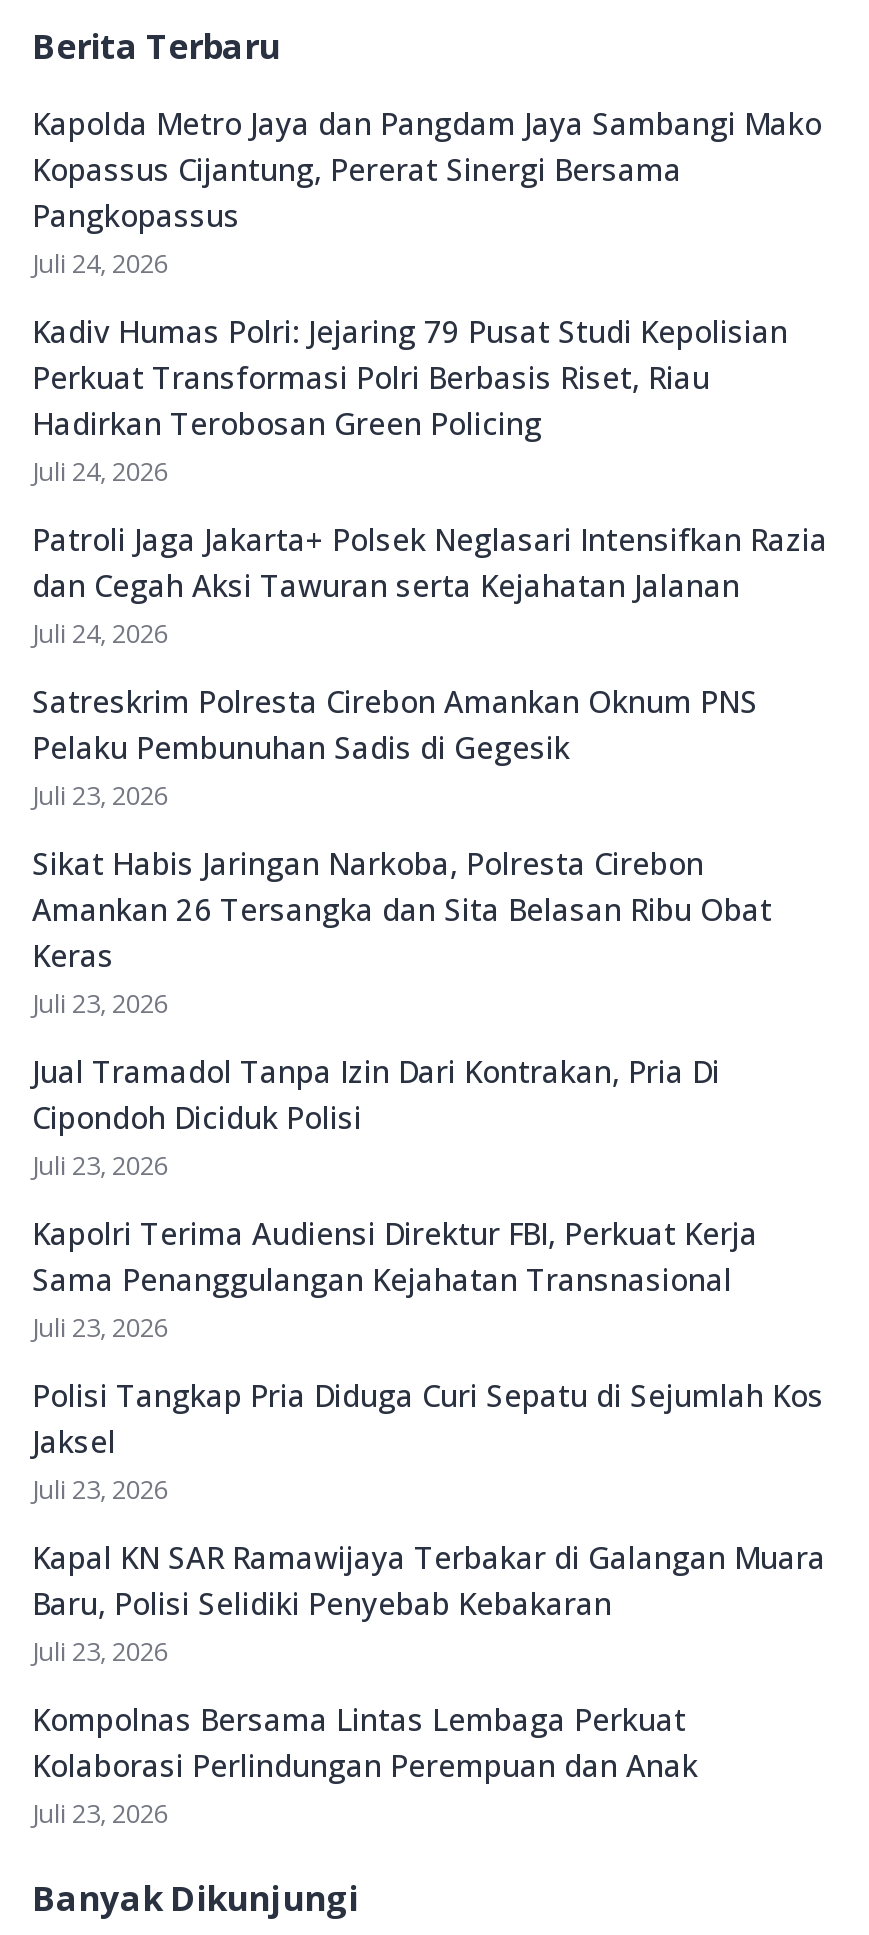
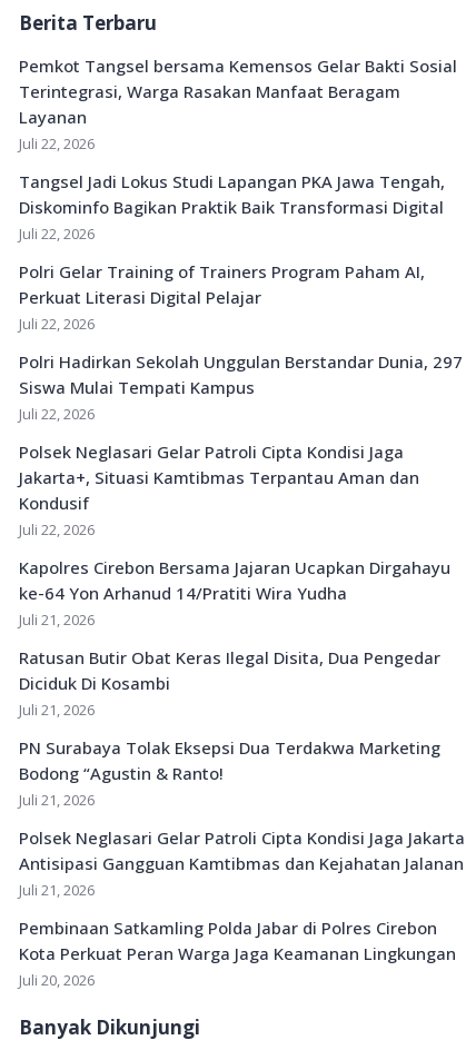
[32,104,822,282] Kapolda Metro Jaya dan Pangdam Jaya Sambangi Mako | Kopassus Cijantung, Pererat Sinergi Bersama | Pangkopassus | Juli 24, 2026 -> [19,55,457,154] Pemkot Tangsel bersama Kemensos Gelar Bakti Sosial | Terintegrasi, Warga Rasakan Manfaat Beragam | Layanan | Juli 22, 2026
[32,312,788,490] Kadiv Humas Polri: Jejaring 79 Pusat Studi Kepolisian | Perkuat Transformasi Polri Berbasis Riset, Riau | Hadirkan Terobosan Green Policing | Juli 24, 2026 -> [19,171,445,244] Tangsel Jadi Lokus Studi Lapangan PKA Jawa Tengah, | Diskominfo Bagikan Praktik Baik Transformasi Digital | Juli 22, 2026
[32,520,828,652] Patroli Jaga Jakarta+ Polsek Neglasari Intensifkan Razia | dan Cegah Aksi Tawuran serta Kejahatan Jalanan | Juli 24, 2026 -> [19,261,425,334] Polri Gelar Training of Trainers Program Paham AI, | Perkuat Literasi Digital Pelajar | Juli 22, 2026
[32,682,758,814] Satreskrim Polresta Cirebon Amankan Oknum PNS | Pelaku Pembunuhan Sadis di Gegesik | Juli 23, 2026 -> [19,351,463,424] Polri Hadirkan Sekolah Unggulan Berstandar Dunia, 297 | Siswa Mulai Tempati Kampus | Juli 22, 2026
[32,844,772,1022] Sikat Habis Jaringan Narkoba, Polresta Cirebon | Amankan 26 Tersangka dan Sita Belasan Ribu Obat | Keras | Juli 23, 2026 -> [19,441,419,540] Polsek Neglasari Gelar Patroli Cipta Kondisi Jaga | Jakarta+, Situasi Kamtibmas Terpantau Aman dan | Kondusif | Juli 22, 2026
[32,1052,720,1184] Jual Tramadol Tanpa Izin Dari Kontrakan, Pria Di | Cipondoh Diciduk Polisi | Juli 23, 2026 -> [19,556,450,630] Kapolres Cirebon Bersama Jajaran Ucapkan Dirgahayu | ke-64 Yon Arhanud 14/Pratiti Wira Yudha | Juli 21, 2026
[32,1214,758,1346] Kapolri Terima Audiensi Direktur FBI, Perkuat Kerja | Sama Penanggulangan Kejahatan Transnasional | Juli 23, 2026 -> [19,647,440,720] Ratusan Butir Obat Keras Ilegal Disita, Dua Pengedar | Diciduk Di Kosambi | Juli 21, 2026
[32,1376,824,1508] Polisi Tangkap Pria Diduga Curi Sepatu di Sejumlah Kos | Jaksel | Juli 23, 2026 -> [19,737,440,810] PN Surabaya Tolak Eksepsi Dua Terdakwa Marketing | Bodong “Agustin & Ranto! | Juli 21, 2026
[32,1538,826,1670] Kapal KN SAR Ramawijaya Terbakar di Galangan Muara | Baru, Polisi Selidiki Penyebab Kebakaran | Juli 23, 2026 -> [19,827,465,900] Polsek Neglasari Gelar Patroli Cipta Kondisi Jaga Jakarta | Antisipasi Gangguan Kamtibmas dan Kejahatan Jalanan | Juli 21, 2026
[32,1700,698,1832] Kompolnas Bersama Lintas Lembaga Perkuat | Kolaborasi Perlindungan Perempuan dan Anak | Juli 23, 2026 -> [19,917,456,990] Pembinaan Satkamling Polda Jabar di Polres Cirebon | Kota Perkuat Peran Warga Jaga Keamanan Lingkungan | Juli 20, 2026

